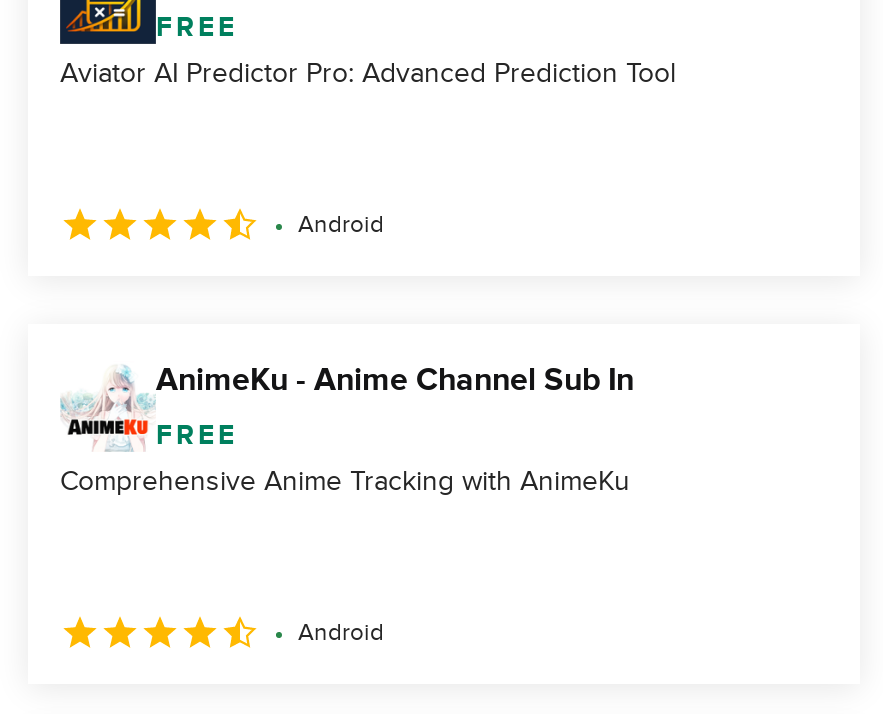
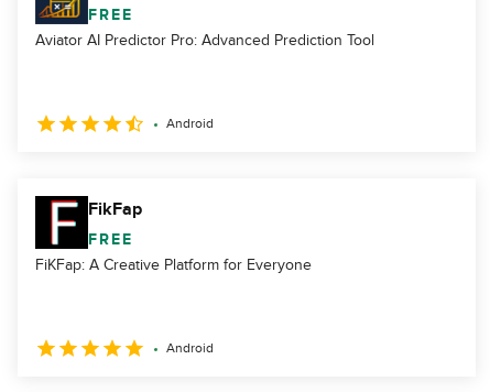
[60,356,634,450] [image] | AnimeKu - Anime Channel Sub In -> [34,195,142,248] [image] | FikFap
[60,464,630,498] Comprehensive Anime Tracking with AnimeKu -> [35,255,312,274] FiKFap: A Creative Platform for Everyone

